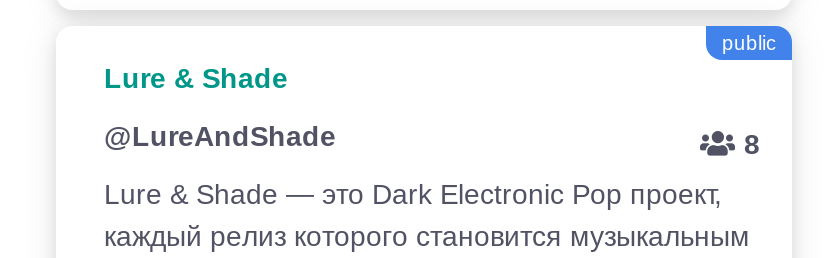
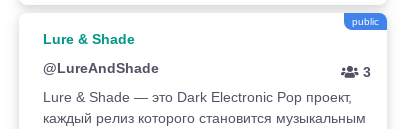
[736,128,760,160] 8 -> [359,64,371,80] 3

